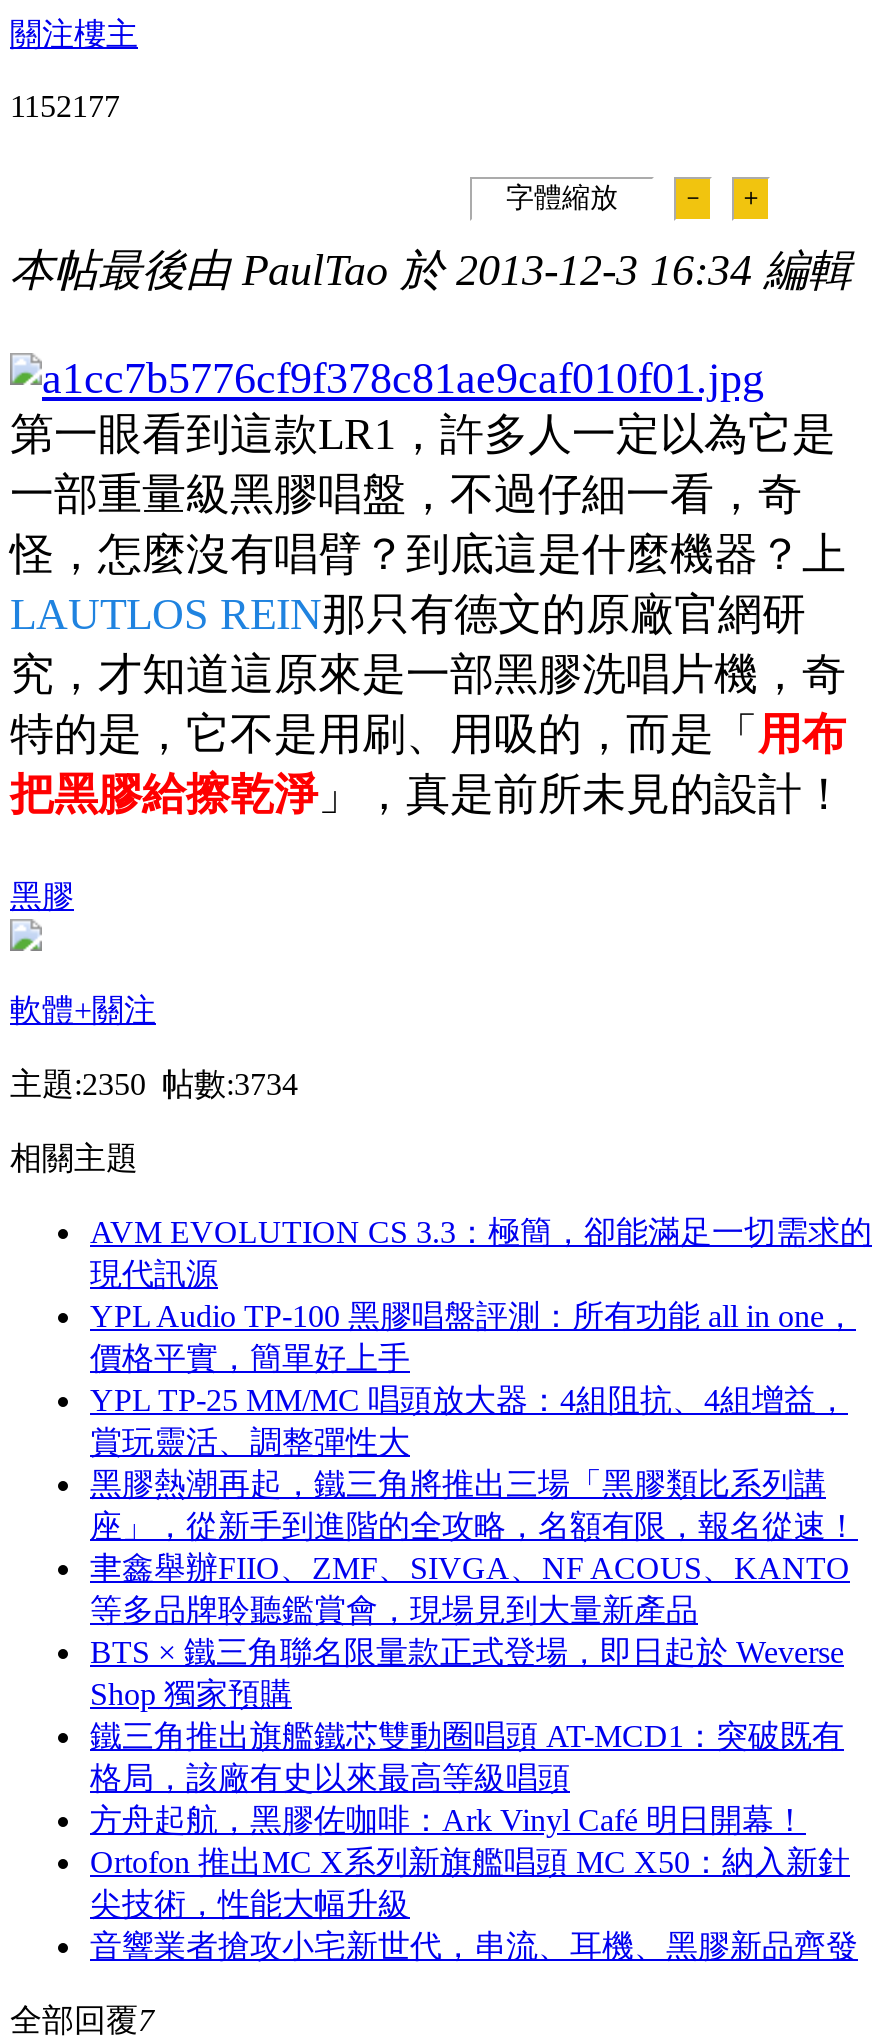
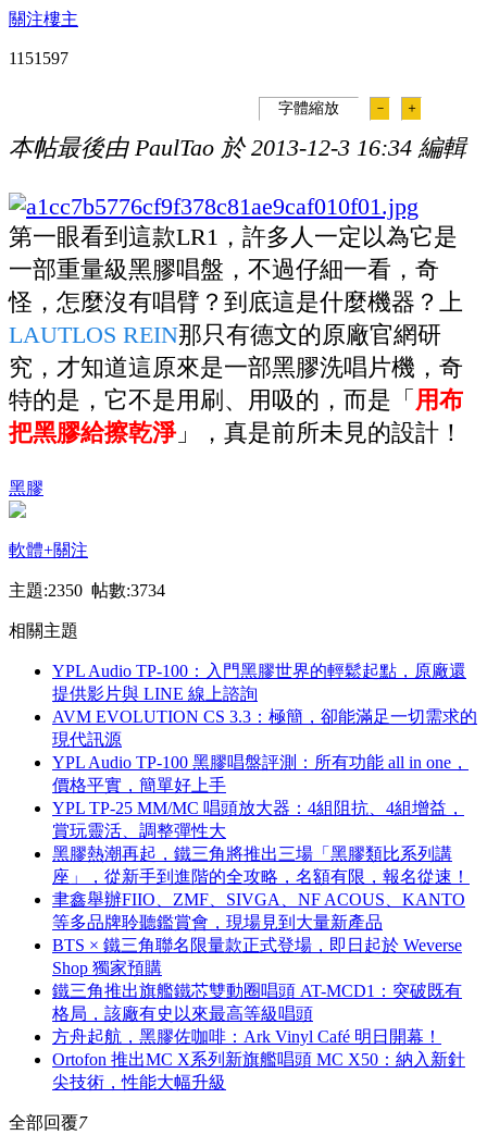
[10,89,120,123] 1152177 -> [9,49,68,67] 1151597
none -> [52,661,466,703] YPL Audio TP-100：入門黑膠世界的輕鬆起點，原廠還 | 提供影片與 LINE 線上諮詢
moved [90,1215,872,1921] -> [52,707,477,1091]: AVM EVOLUTION CS 3.3：極簡，卻能滿足一切需求的 | 現代訊源 | YPL Audio TP-100 黑膠唱盤評測：所有功能 all in one， | ... | Ortofon 推出MC X系列新旗艦唱頭 MC X50：納入新針 | 尖技術，性能大幅升級
[90,1929,858,1963] 音響業者搶攻小宅新世代，串流、耳機、黑膠新品齊發 -> none

